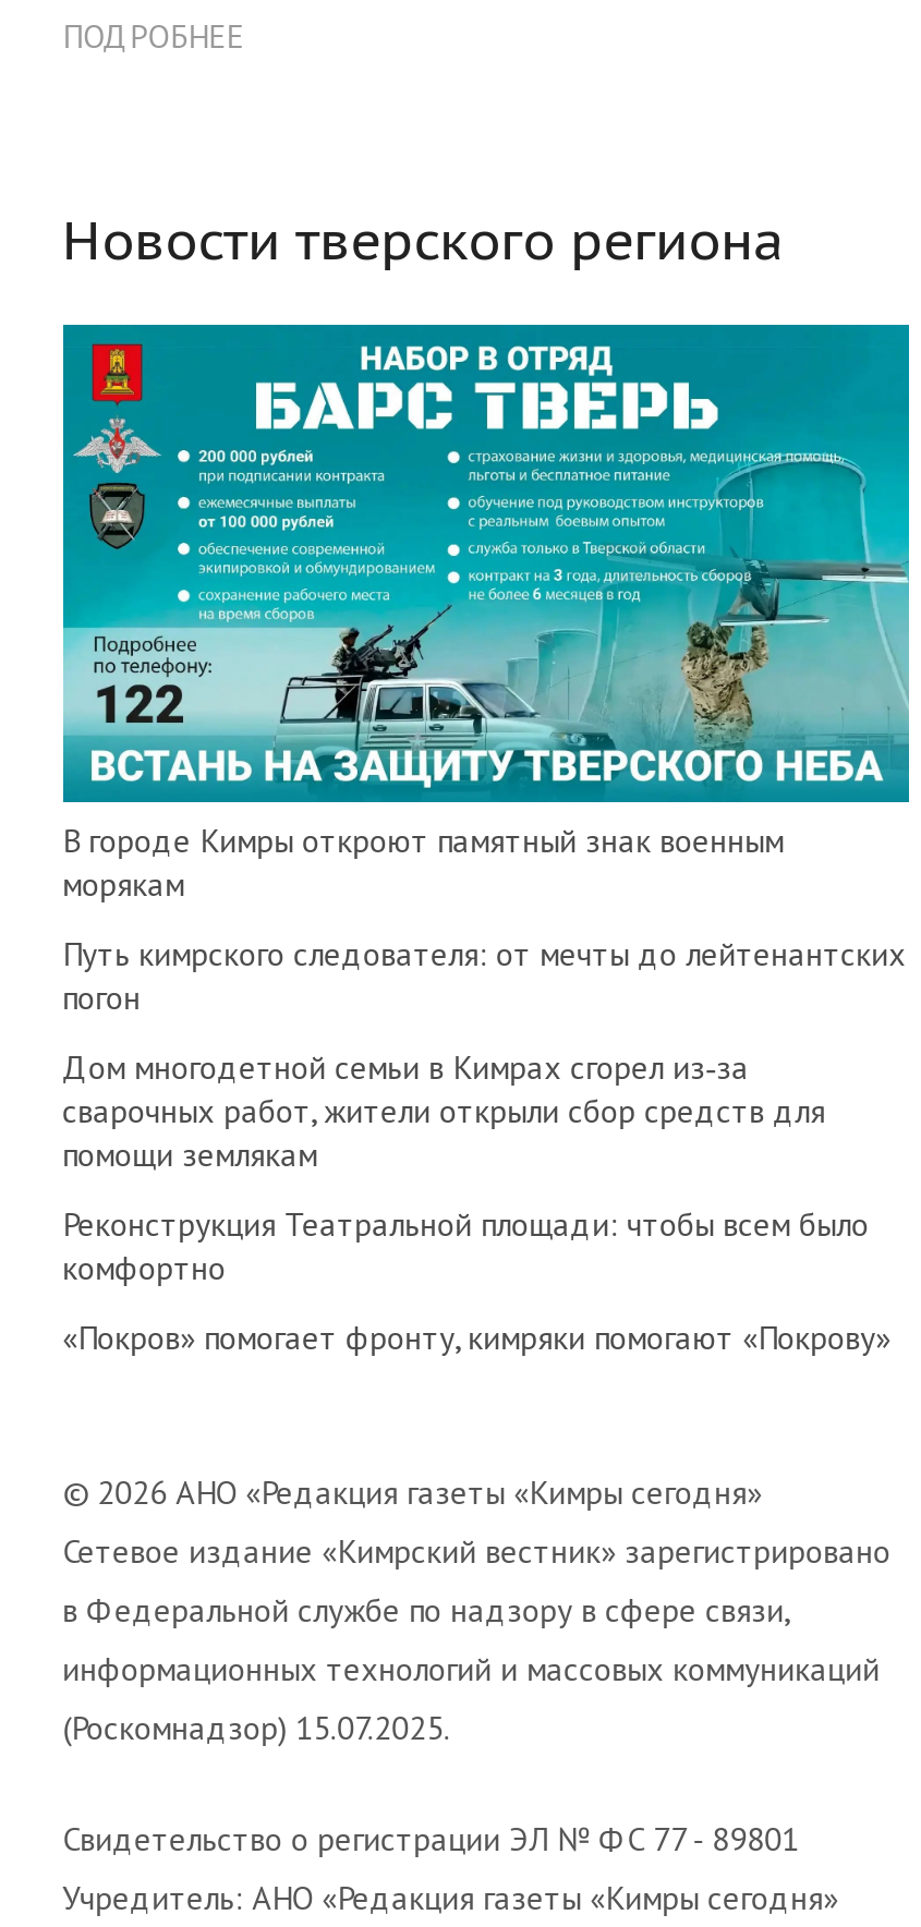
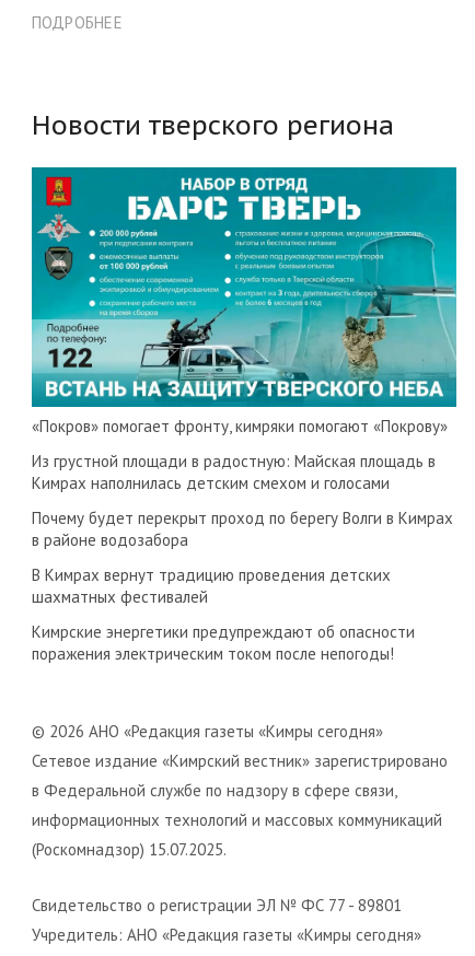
[62,820,906,1289] В городе Кимры откроют памятный знак военным | морякам | Путь кимрского следователя: от мечты до лейтенантских | погон | Дом многодетной семьи в Кимрах сгорел из‑за | сварочных работ, жители открыли сбор средств для | помощи землякам | Реконструкция Театральной площади: чтобы всем было | комфортно -> none
moved [62,1317,891,1358] -> [31,416,447,437]: «Покров» помогает фронту, кимряки помогают «Покрову»
none -> [31,451,453,664] Из грустной площади в радостную: Майская площадь в | Кимрах наполнилась детским смехом и голосами | Почему будет перекрыт проход по берегу Волги в Кимрах | в районе водозабора | В Кимрах вернут традицию проведения детских | шахматных фестивалей | Кимрские энергетики предупреждают об опасности | поражения электрическим током после непогоды!

